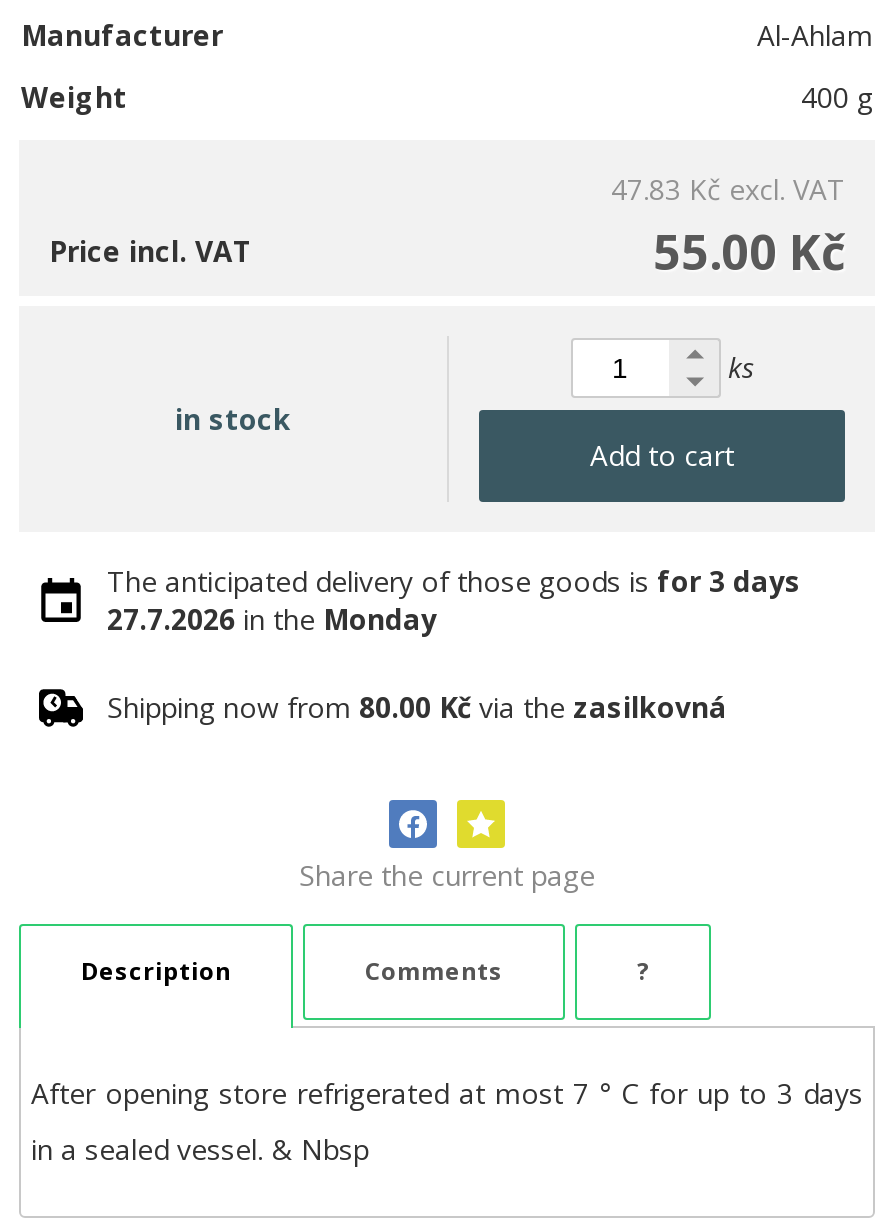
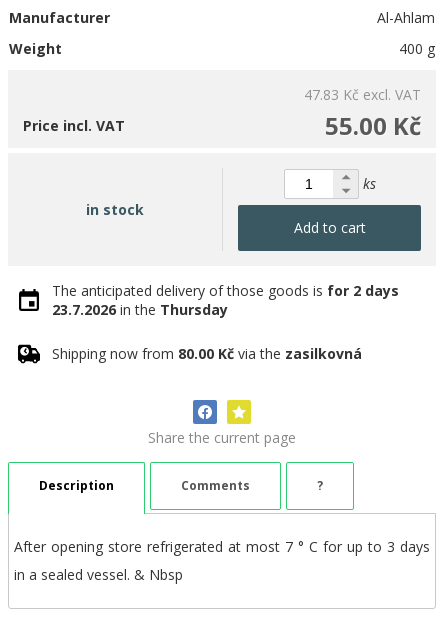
[107,562,801,600] The anticipated delivery of those goods is for 3 days -> [52,281,399,300] The anticipated delivery of those goods is for 2 days
[107,600,437,638] 27.7.2026 in the Monday -> [52,300,228,319] 23.7.2026 in the Thursday

